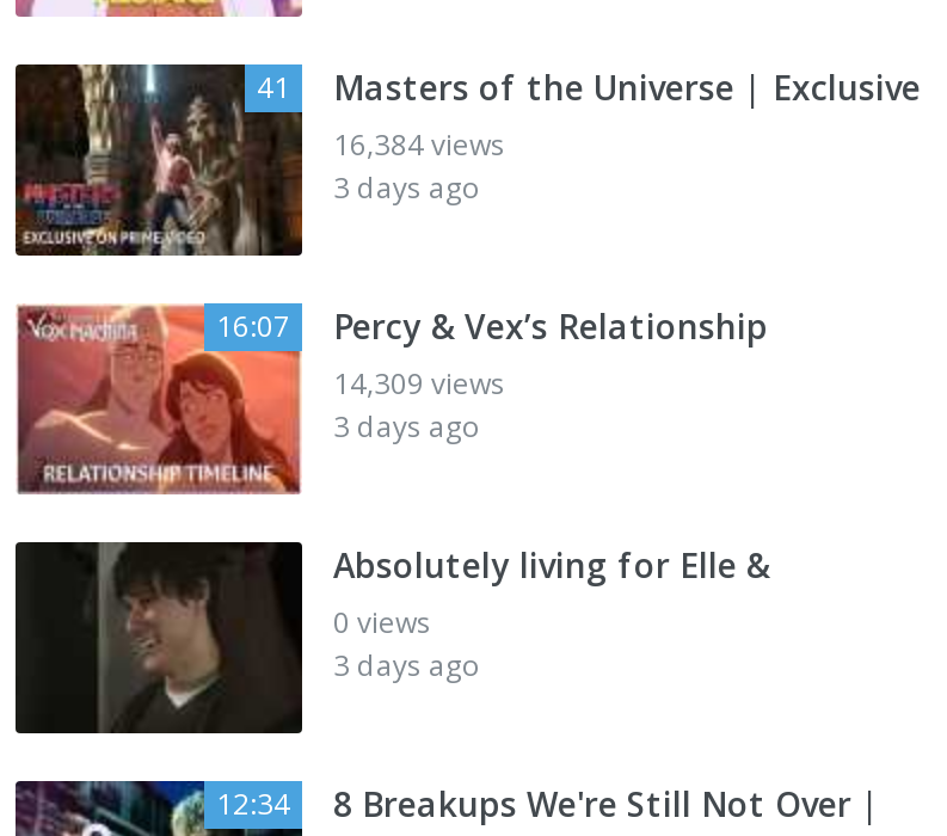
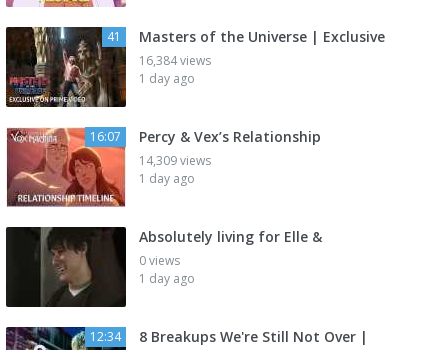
[333,167,481,208] 3 days ago -> [139,70,195,87] 1 day ago
[333,406,481,447] 3 days ago -> [139,170,195,187] 1 day ago
[333,645,481,686] 3 days ago -> [139,270,195,287] 1 day ago

